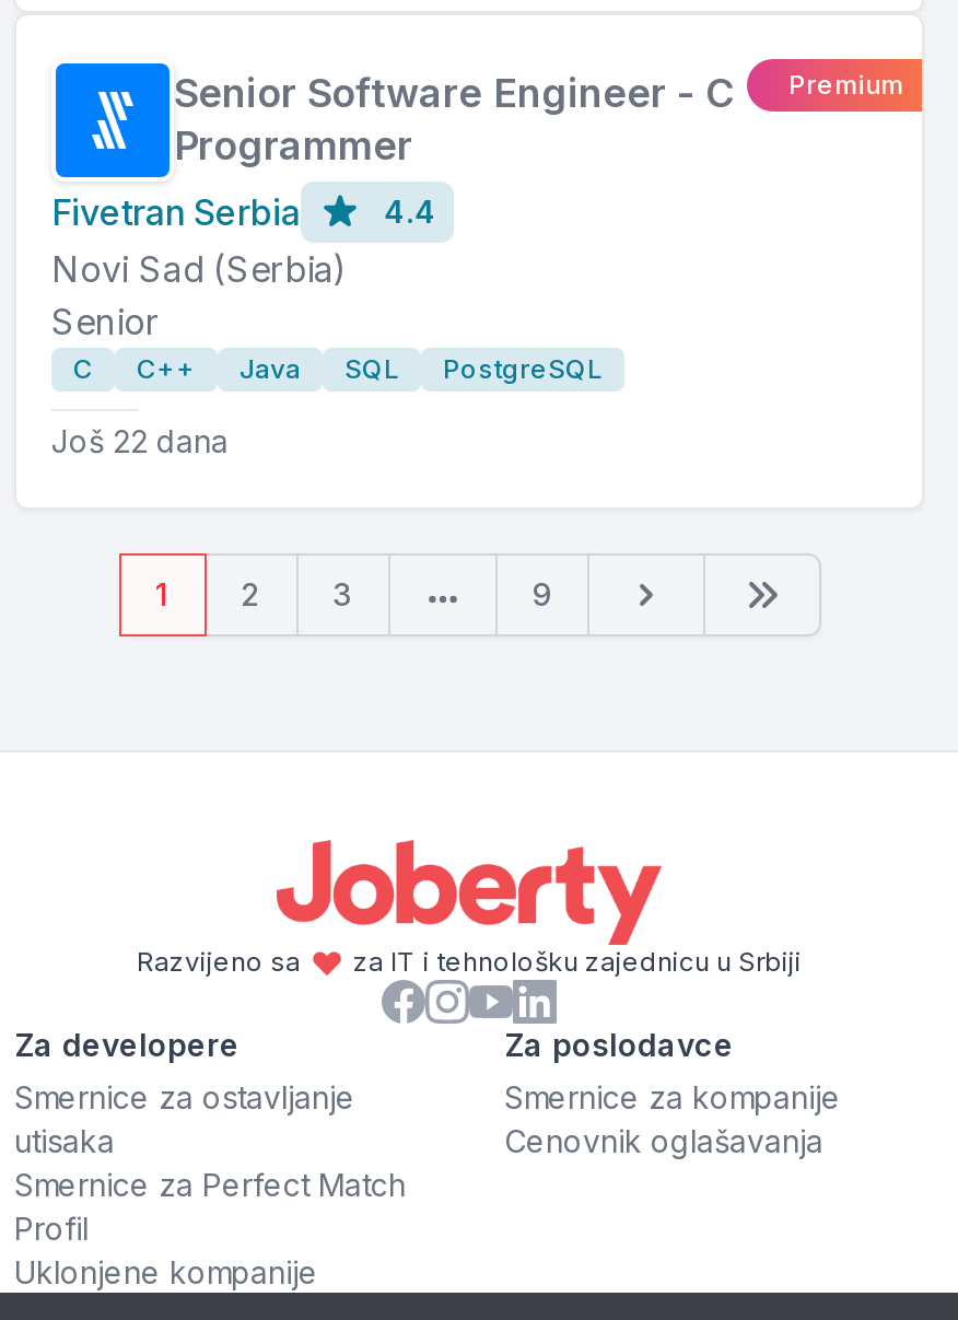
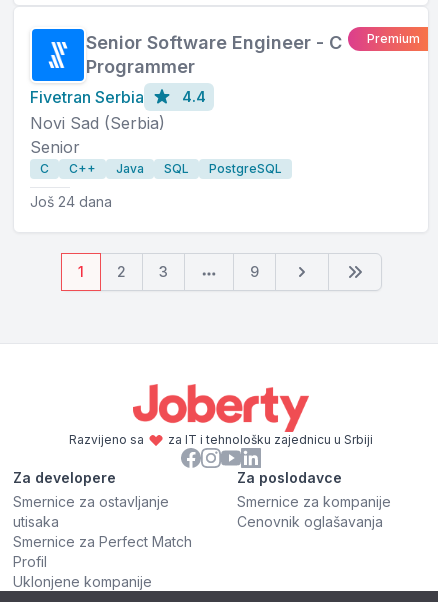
[51,422,229,459] Još 22 dana -> [30,193,112,210] Još 24 dana

